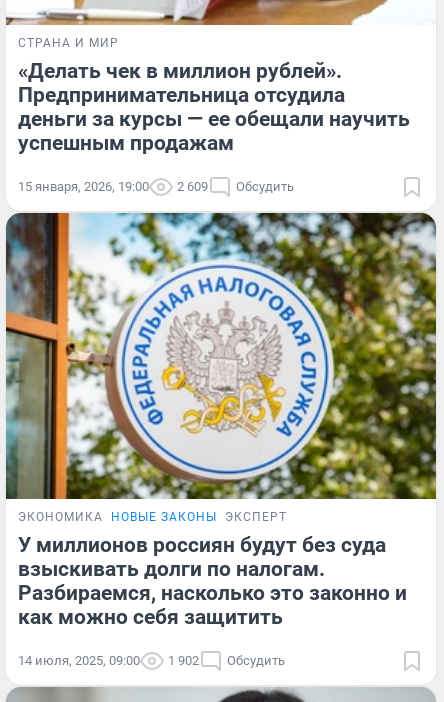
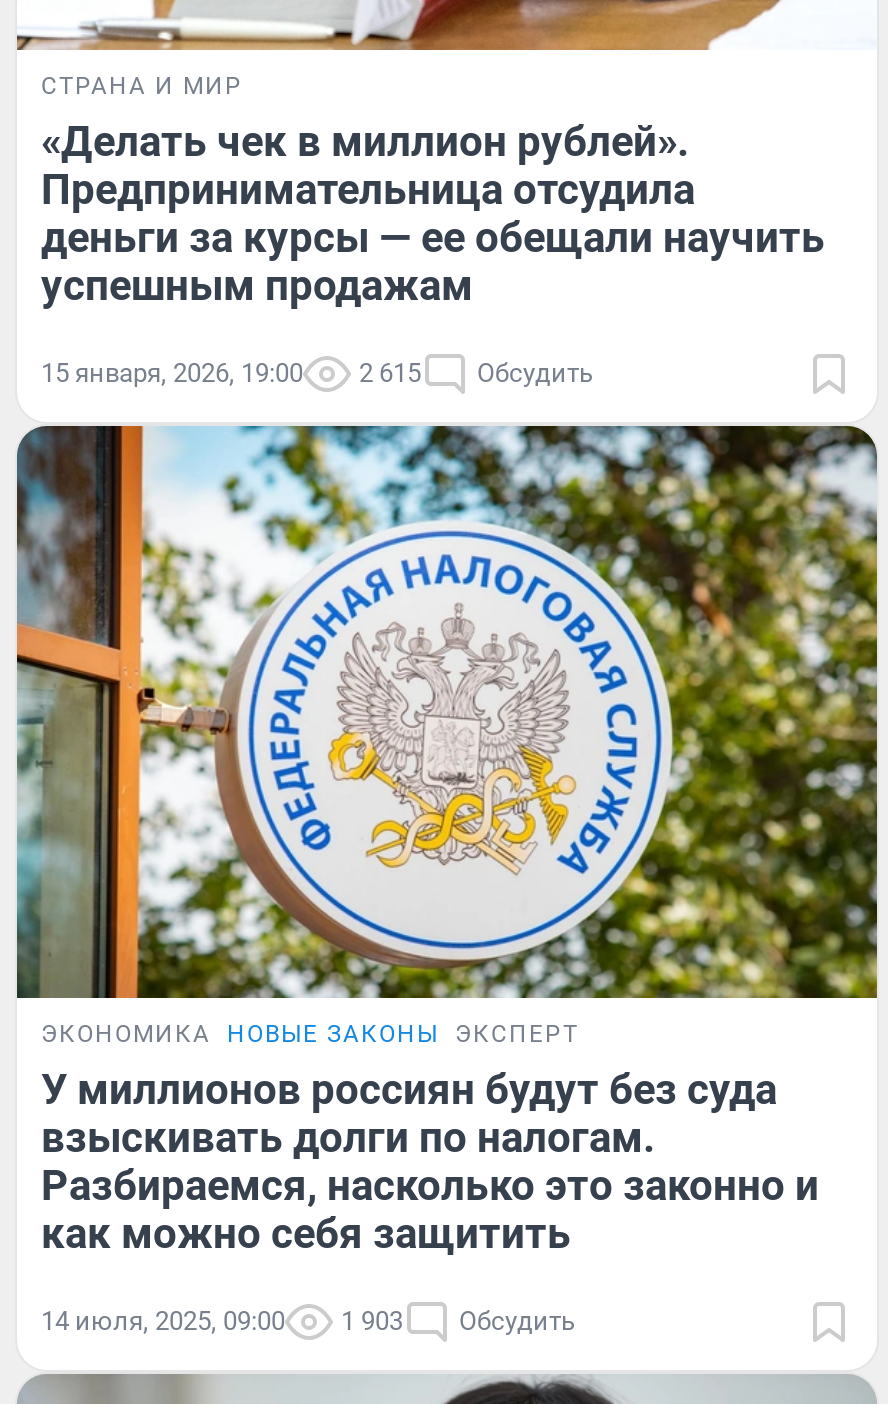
[18,179,294,194] 15 января, 2026, 19:00 2 609 Обсудить -> [41,357,593,387] 15 января, 2026, 19:00 2 615 Обсудить
[18,653,285,668] 14 июля, 2025, 09:00 1 902 Обсудить -> [41,1307,575,1337] 14 июля, 2025, 09:00 1 903 Обсудить

